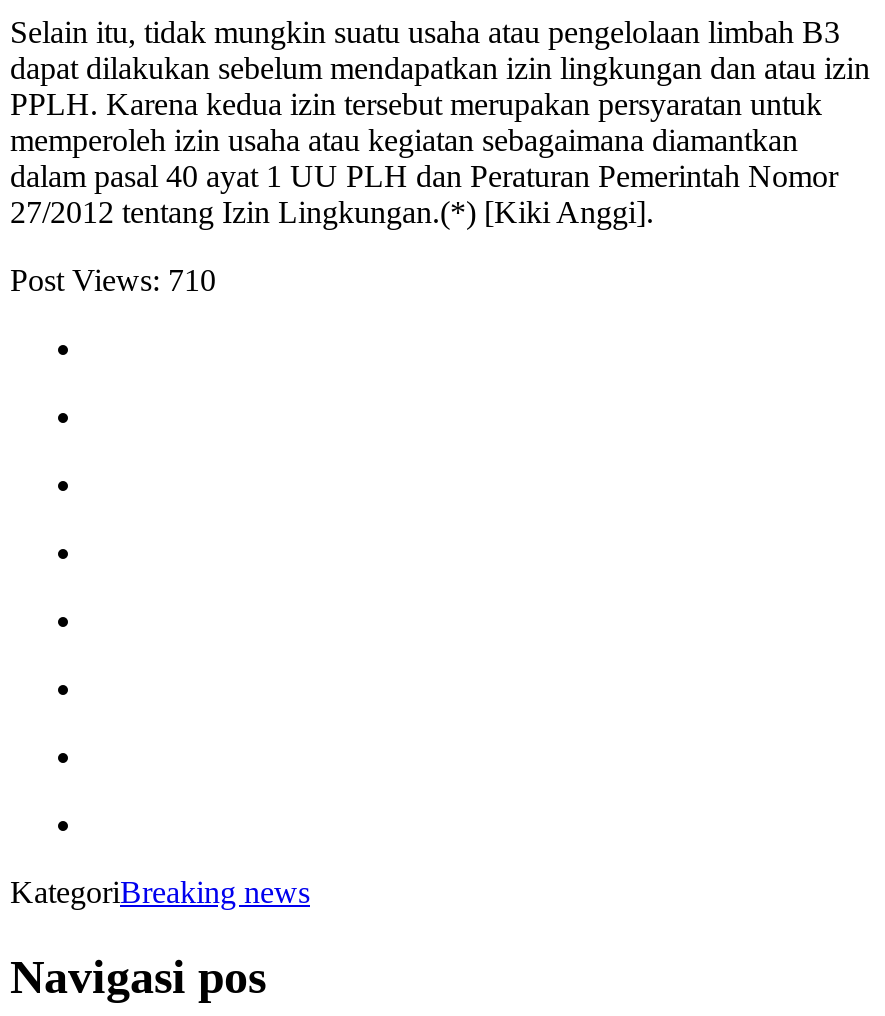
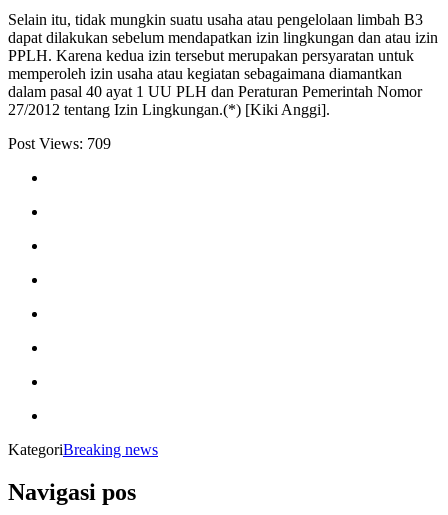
[10,263,216,297] Post Views: 710 -> [8,135,111,152] Post Views: 709

